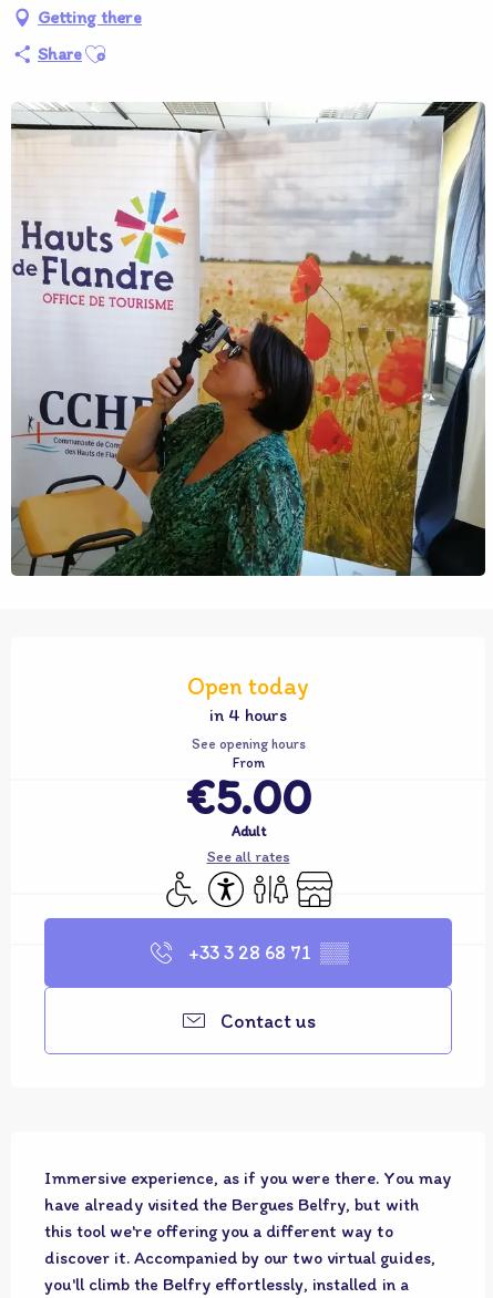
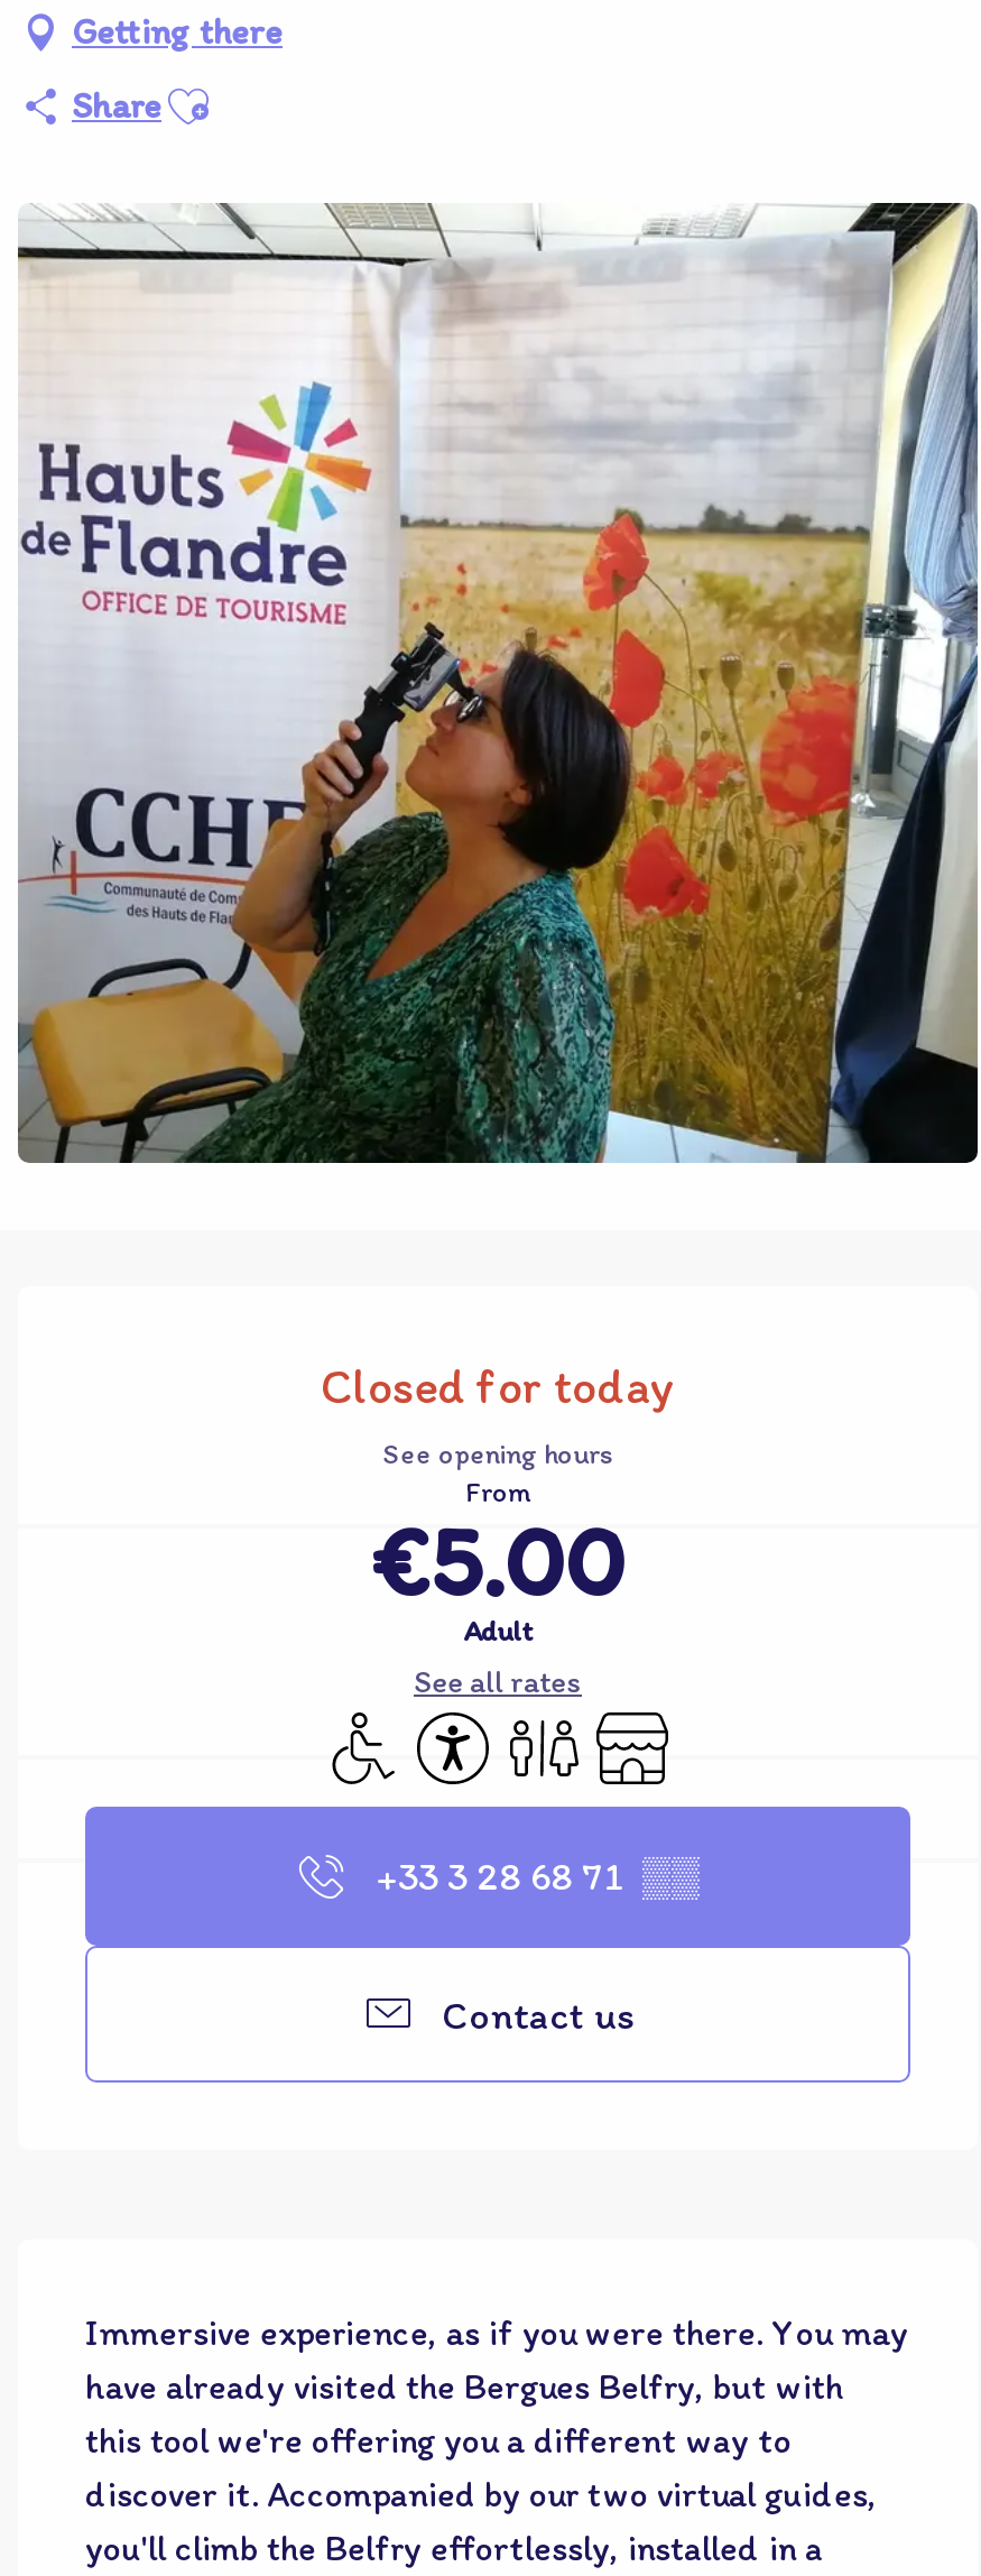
[187,671,309,725] Open today | in 4 hours -> [321,1356,675,1416] Closed for today

